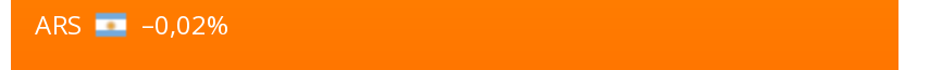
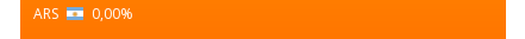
[35,7,231,43] ARS –0,02% -> [33,4,133,24] ARS 0,00%

